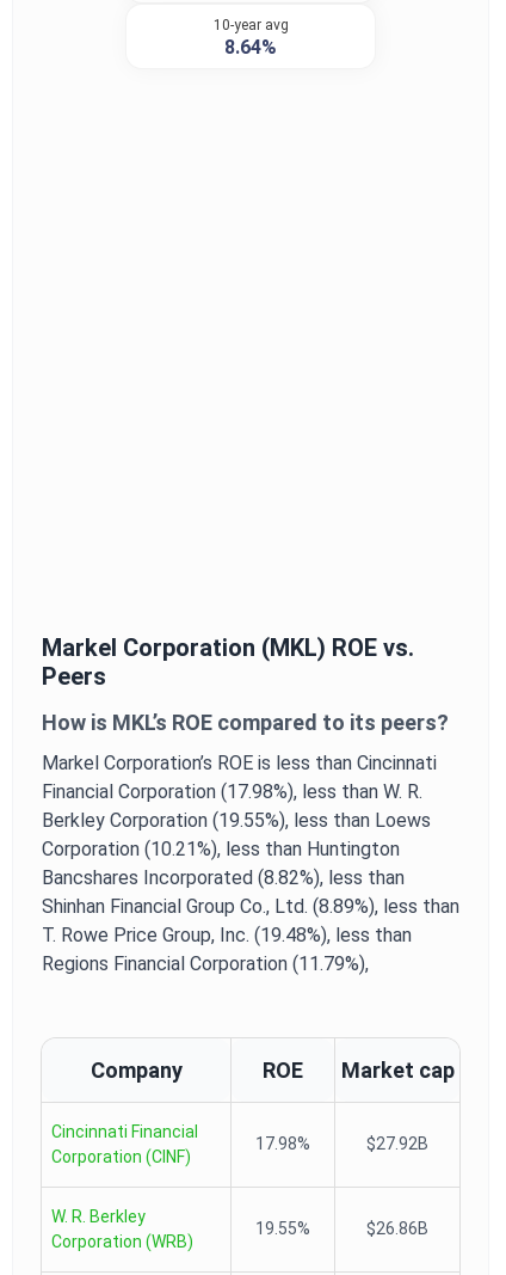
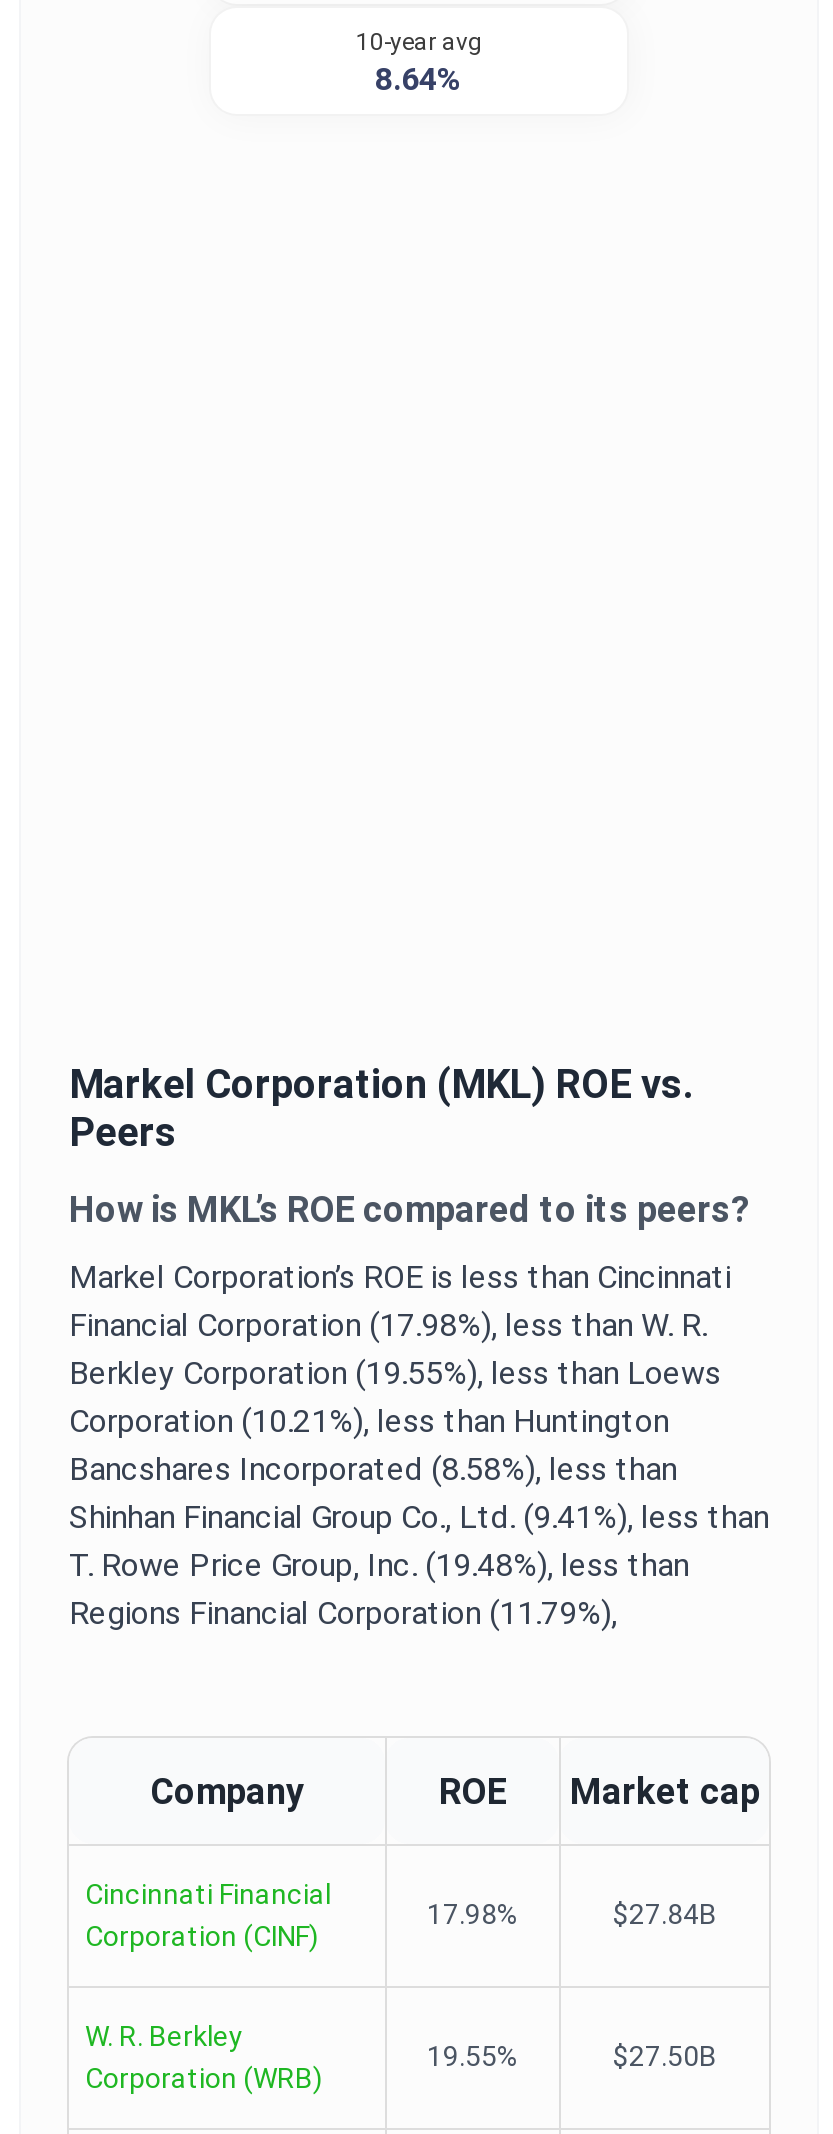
[42,866,405,889] Bancshares Incorporated (8.82%), less than -> [69,1450,677,1488] Bancshares Incorporated (8.58%), less than
[42,895,459,918] Shinhan Financial Group Co., Ltd. (8.89%), less than -> [69,1498,769,1536] Shinhan Financial Group Co., Ltd. (9.41%), less than
[366,1134,428,1153] $27.92B -> [613,1898,717,1930] $27.84B
[366,1219,428,1238] $26.86B -> [613,2040,717,2072] $27.50B

